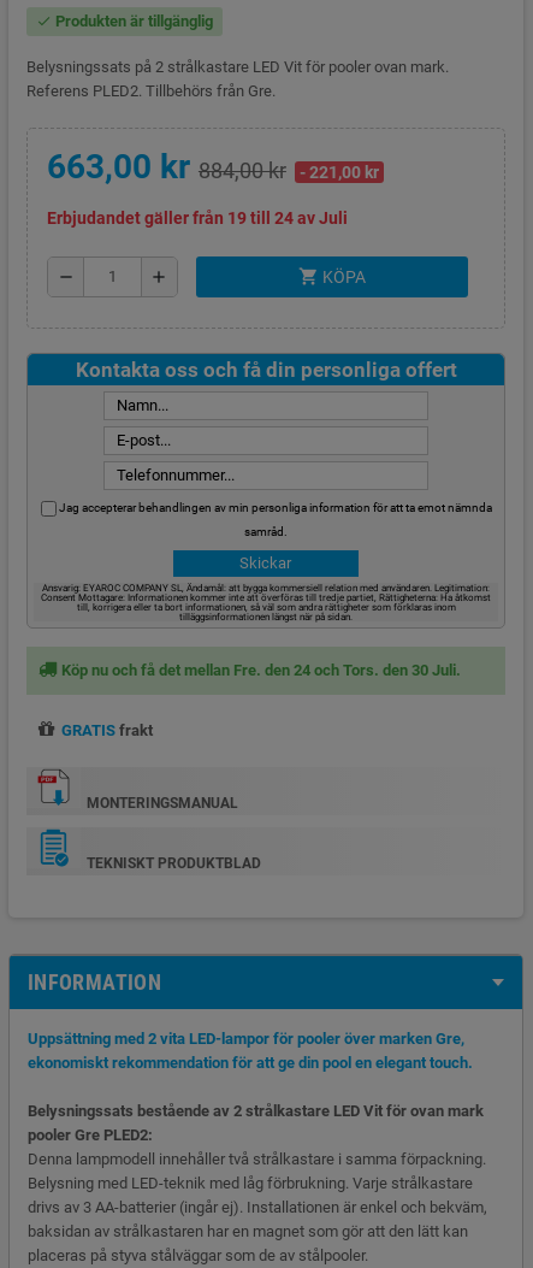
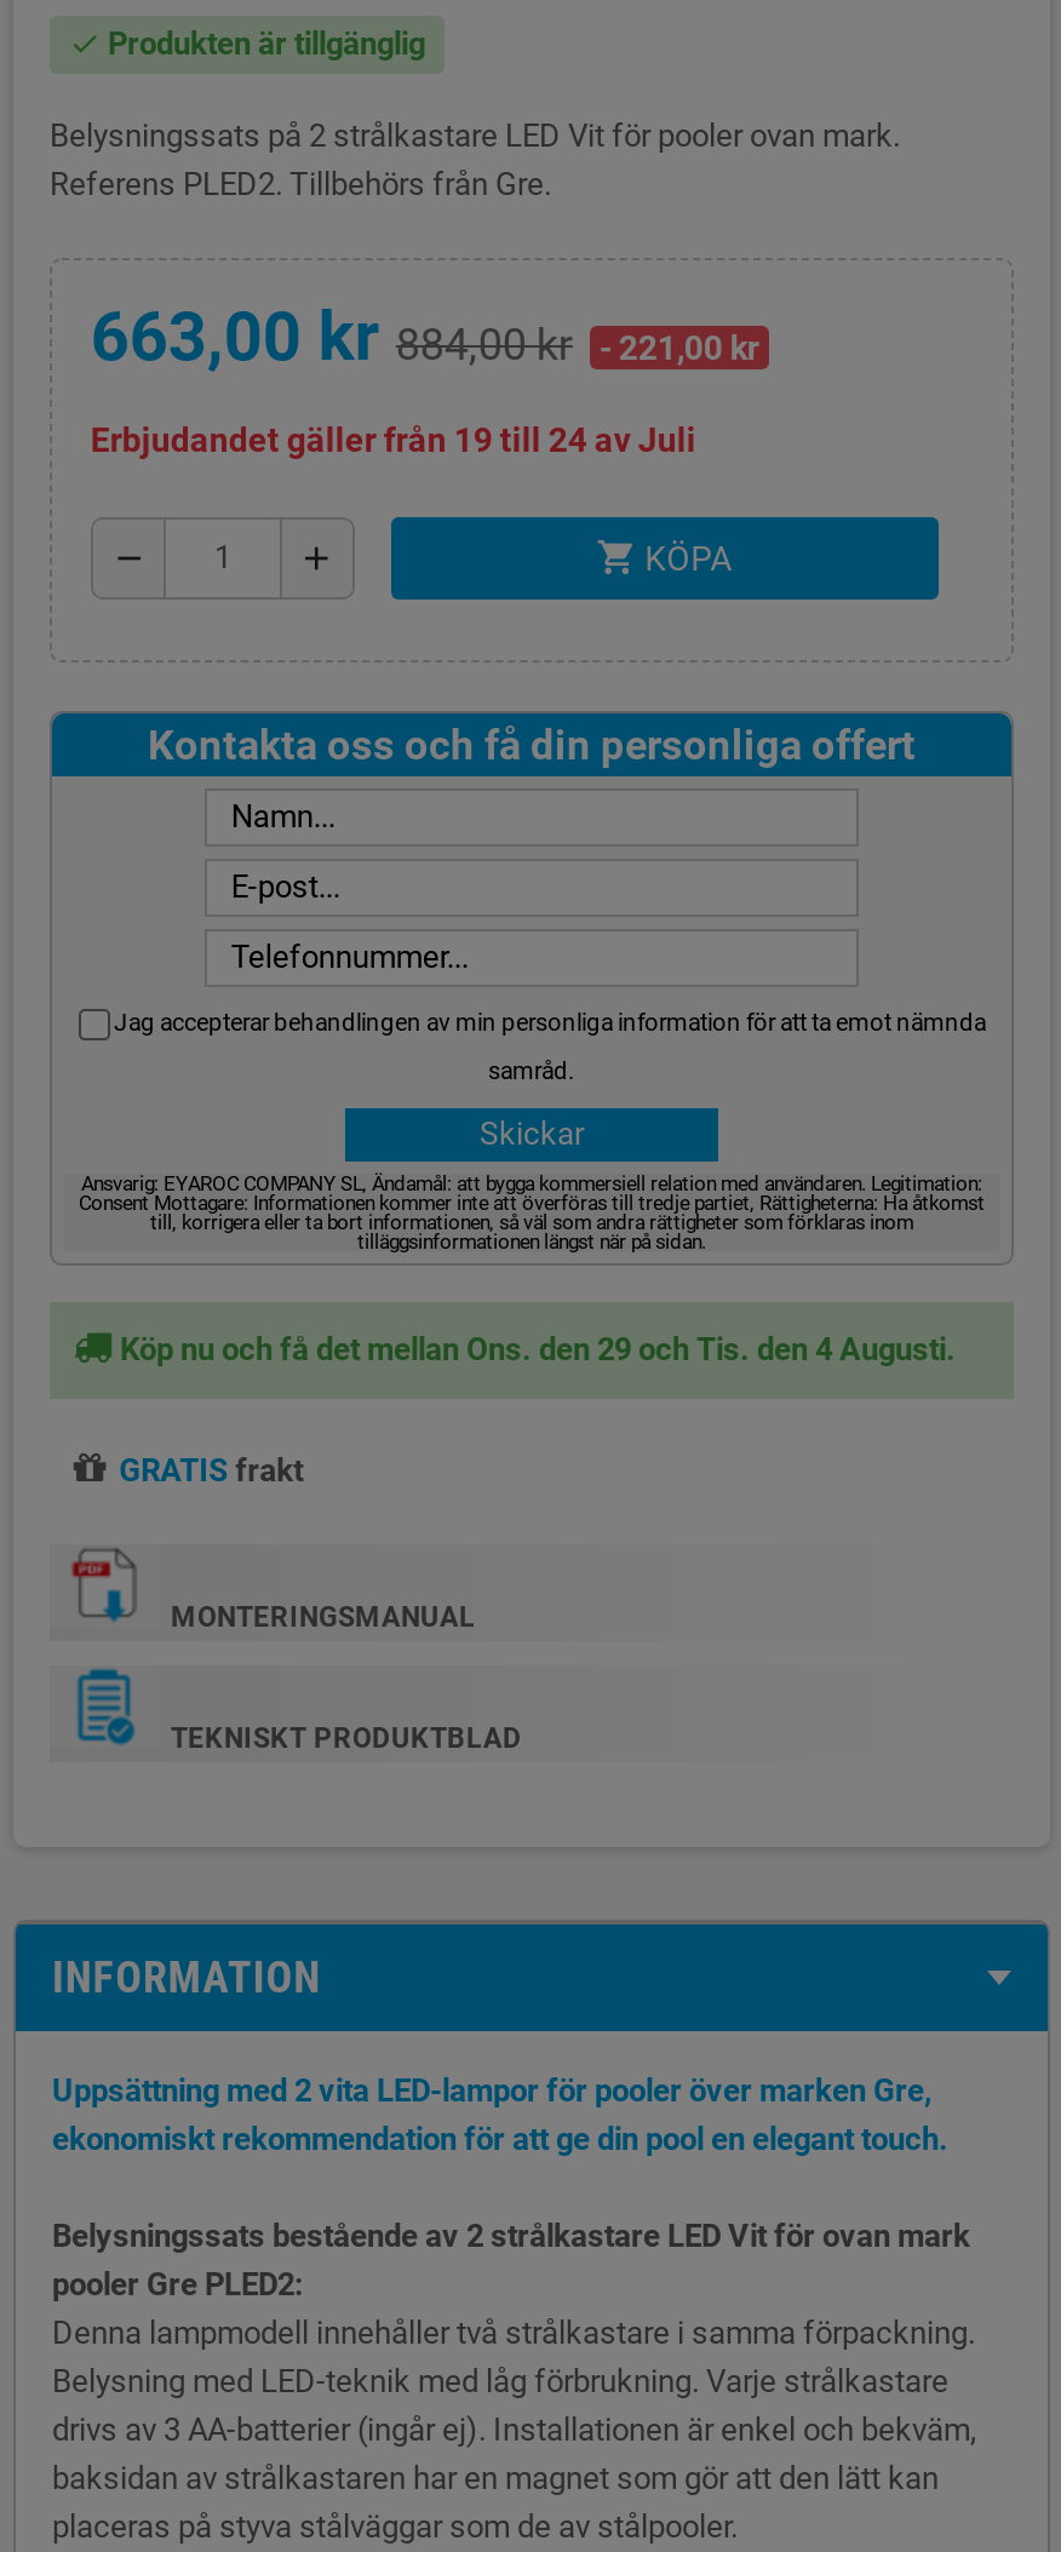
[58,661,461,679] Köp nu och få det mellan Fre. den 24 och Tors. den 30 Juli. -> [113,1331,956,1367] Köp nu och få det mellan Ons. den 29 och Tis. den 4 Augusti.

